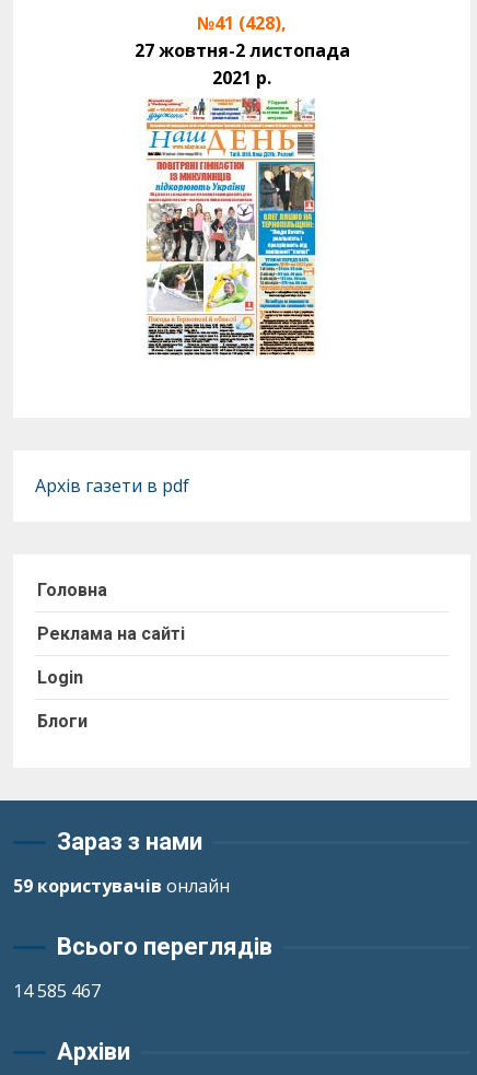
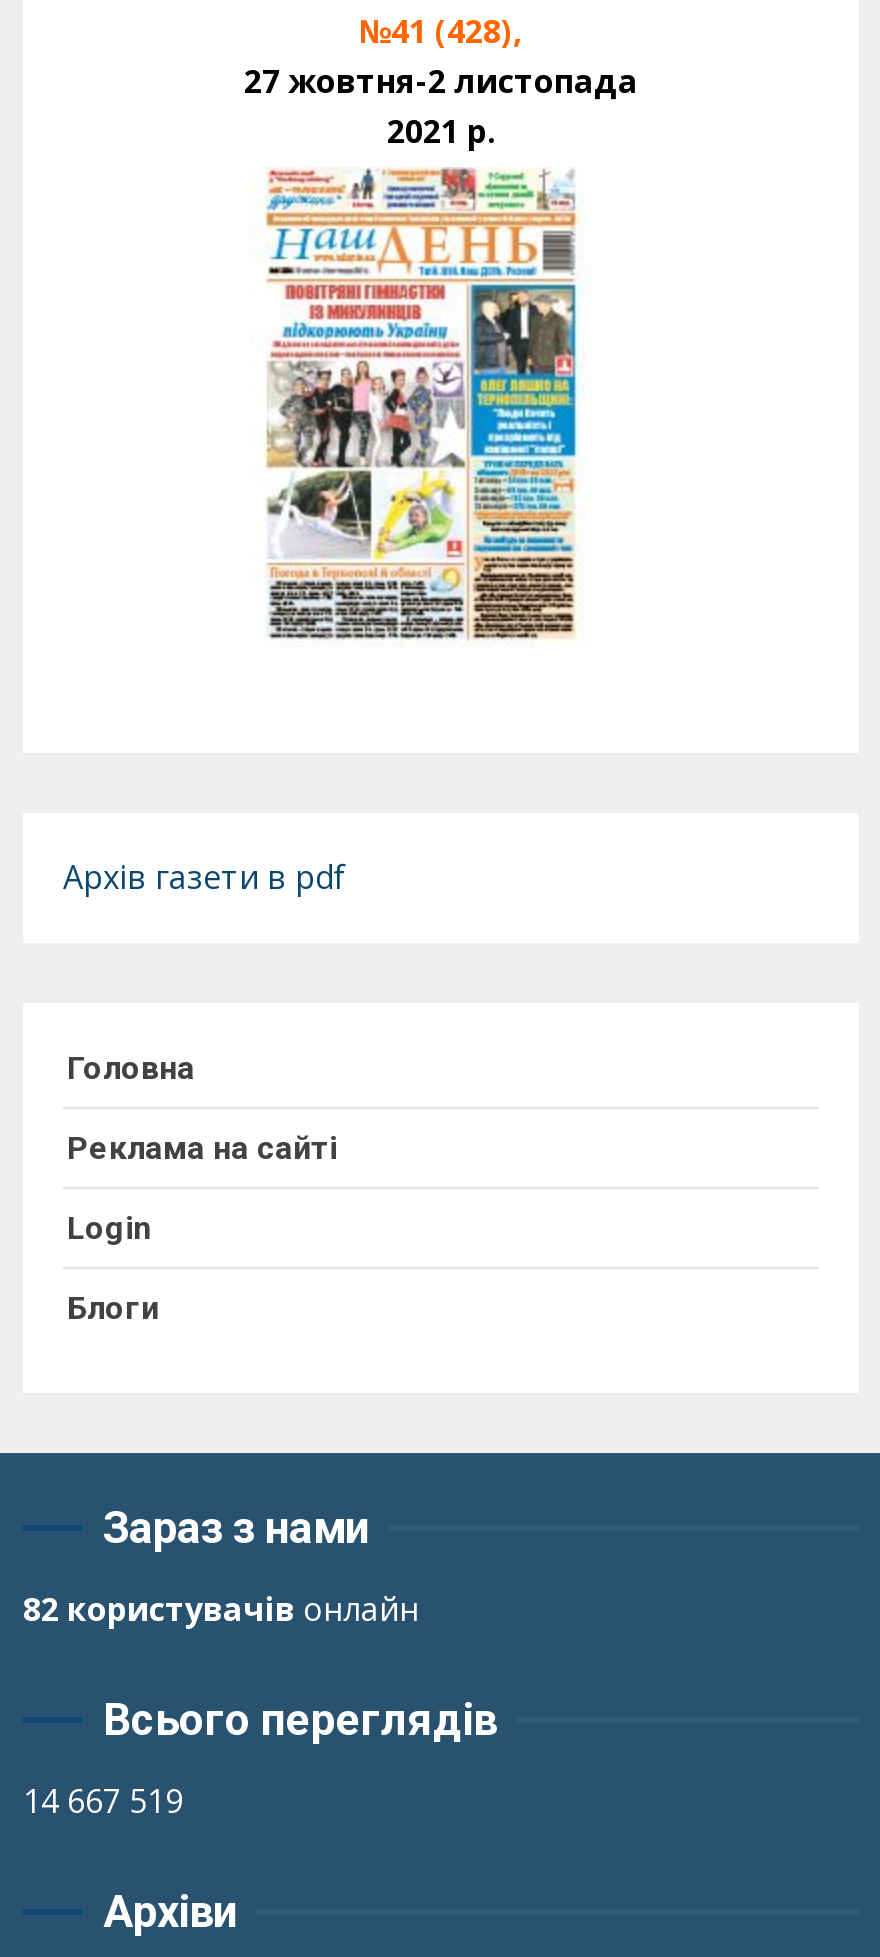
[13,874,230,898] 59 користувачів онлайн -> [23,1587,419,1631] 82 користувачів онлайн
[13,979,101,1003] 14 585 467 -> [23,1779,183,1823] 14 667 519

